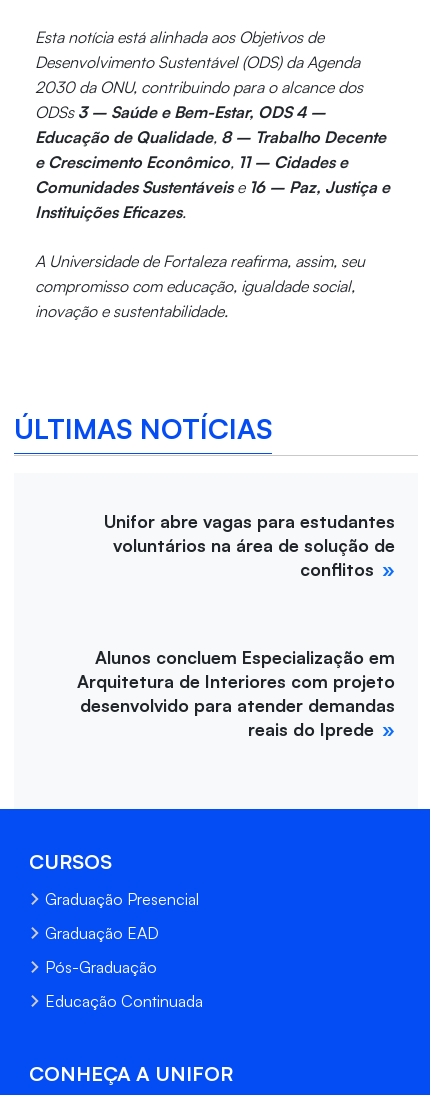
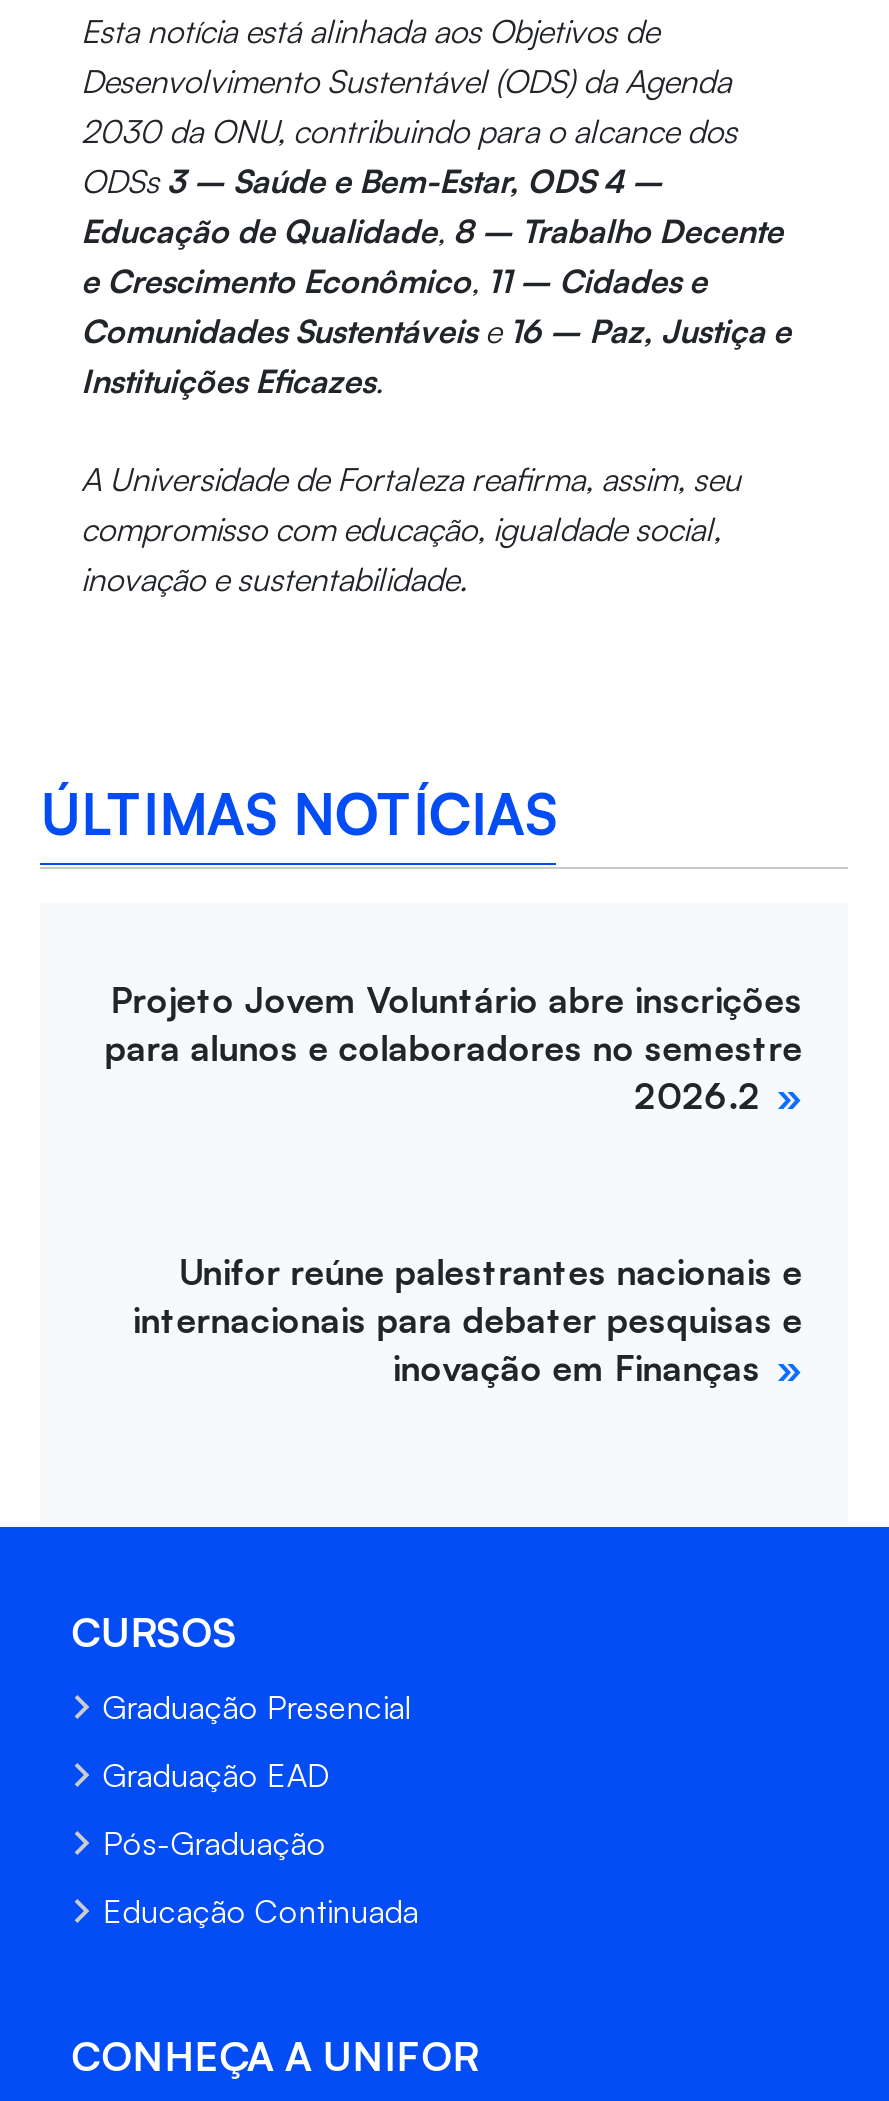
[104,510,395,580] Unifor abre vagas para estudantes | voluntários na área de solução de | conflitos -> [104,977,802,1117] Projeto Jovem Voluntário abre inscrições | para alunos e colaboradores no semestre | 2026.2
[77,646,395,740] Alunos concluem Especialização em | Arquitetura de Interiores com projeto | desenvolvido para atender demandas | reais do Iprede -> [132,1249,802,1389] Unifor reúne palestrantes nacionais e | internacionais para debater pesquisas e | inovação em Finanças

